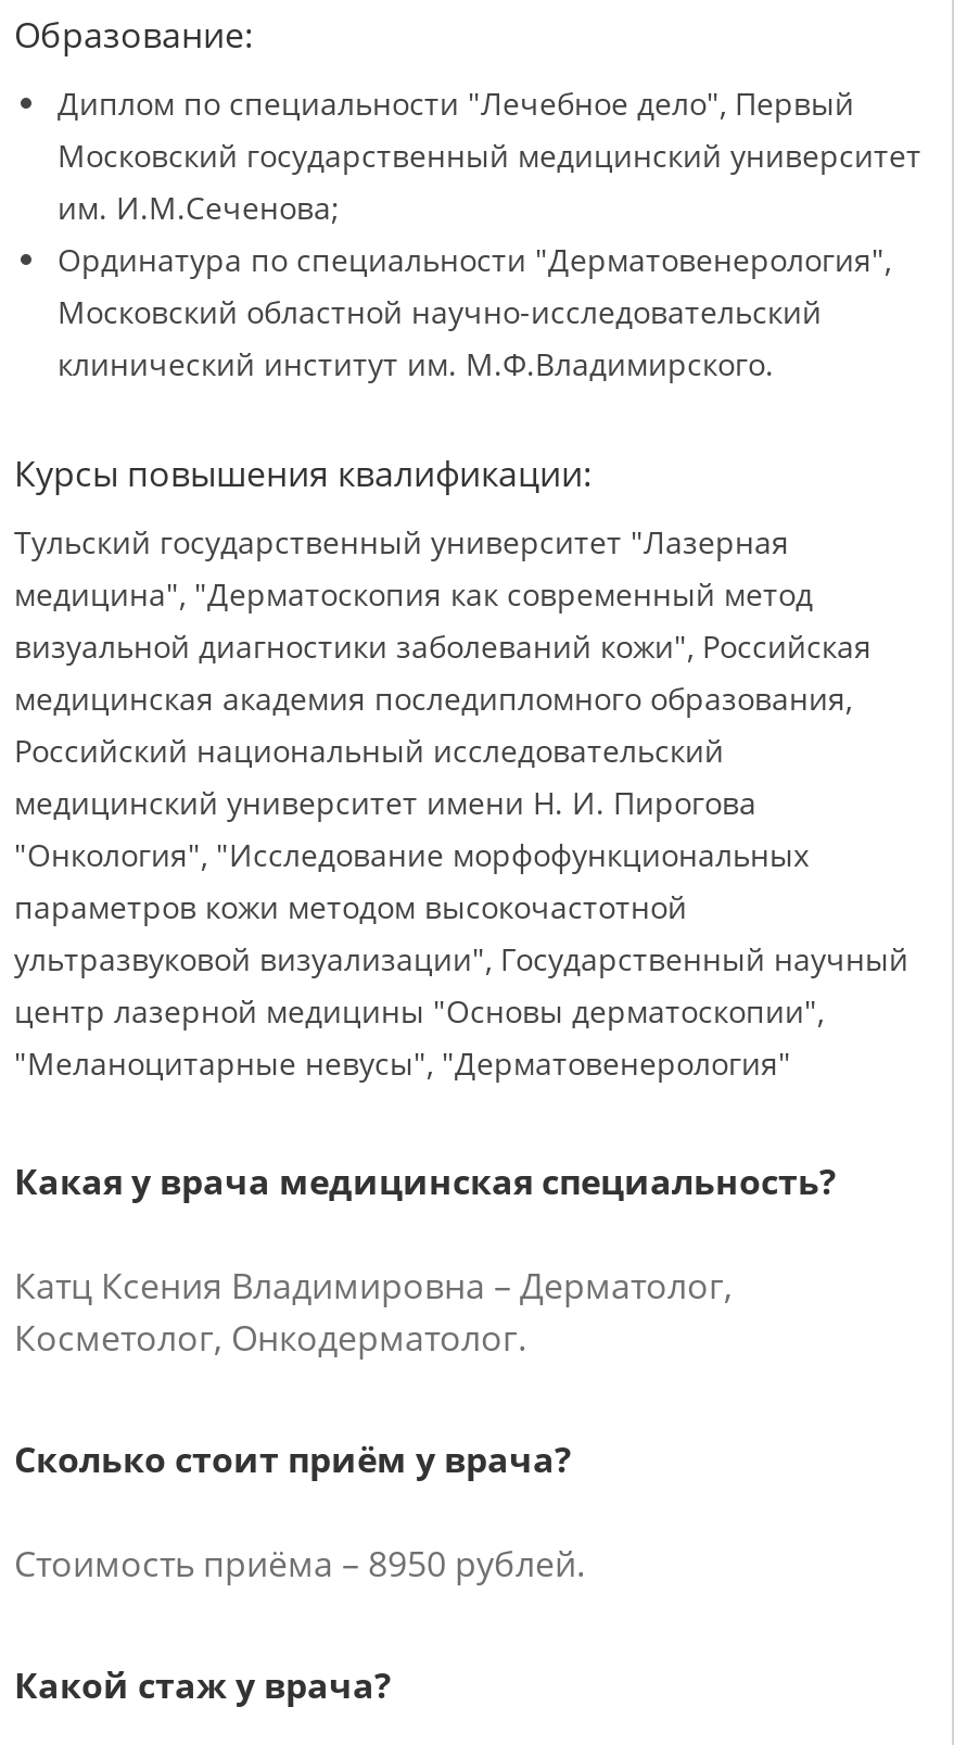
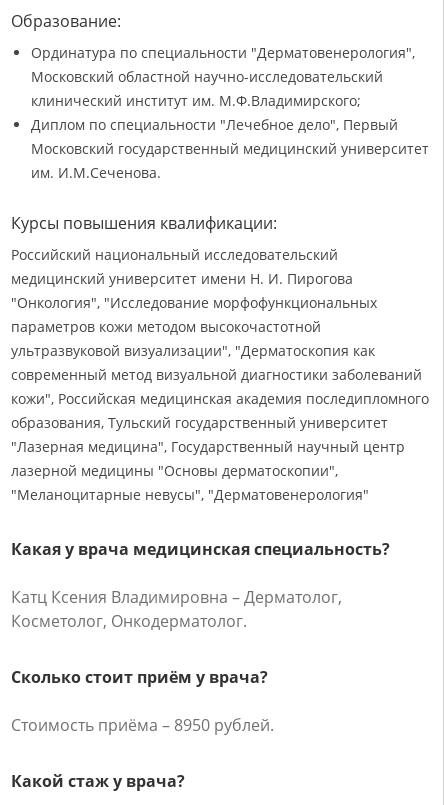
moved [58,83,921,176] -> [31,115,429,158]: Диплом по специальности "Лечебное дело", Первый | Московский государственный медицинский университет
[58,187,340,228] им. И.М.Сеченова; -> none
moved [58,239,891,332] -> [31,43,415,86]: Ординатура по специальности "Дерматовенерология", | Московский областной научно-исследовательский
[58,343,774,384] клинический институт им. М.Ф.Владимирского. -> [31,91,361,182] клинический институт им. М.Ф.Владимирского; | им. И.М.Сеченова.
[14,521,872,719] Тульский государственный университет "Лазерная | медицина", "Дерматоскопия как современный метод | визуальной диагностики заболеваний кожи", Российская | медицинская академия последипломного образования, -> none
moved [14,730,809,927] -> [11,245,377,336]: Российский национальный исследовательский | медицинский университет имени Н. И. Пирогова | "Онкология", "Исследование морфофункциональных | параметров кожи методом высокочастотной
[14,938,908,1032] ультразвуковой визуализации", Государственный научный | центр лазерной медицины "Основы дерматоскопии", -> [11,341,429,480] ультразвуковой визуализации", "Дерматоскопия как | современный метод визуальной диагностики заболеваний | кожи", Российская медицинская академия последипломного | образования, Тульский государственный университет | "Лазерная медицина", Государственный научный центр | лазерной медицины "Основы дерматоскопии",

